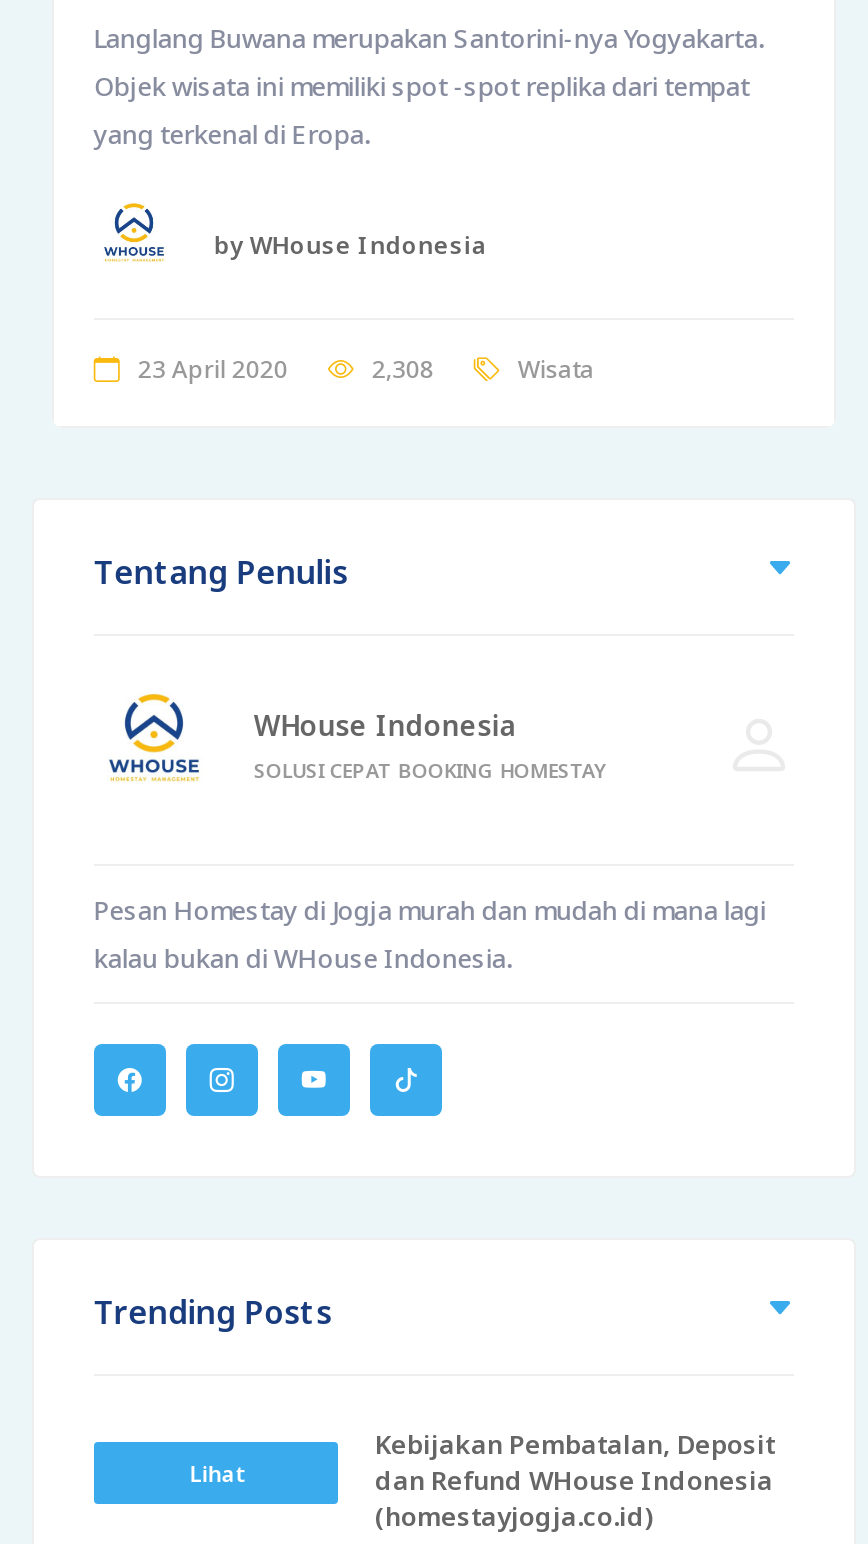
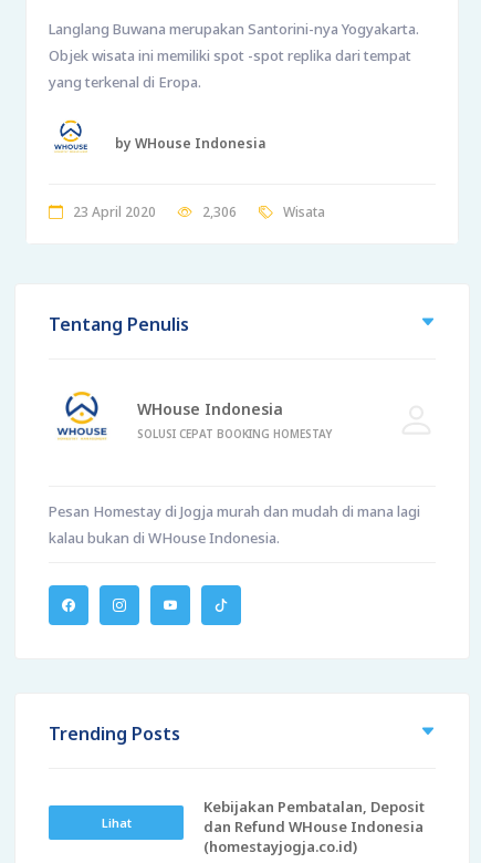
[372,352,434,386] 2,308 -> [202,203,237,222] 2,306

